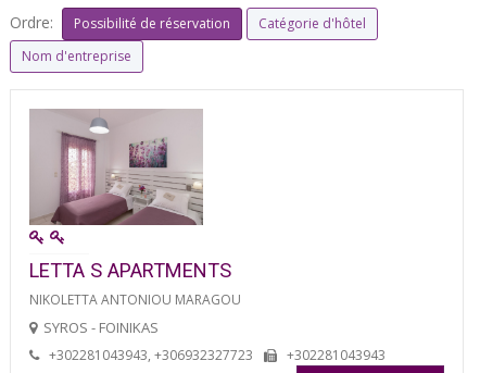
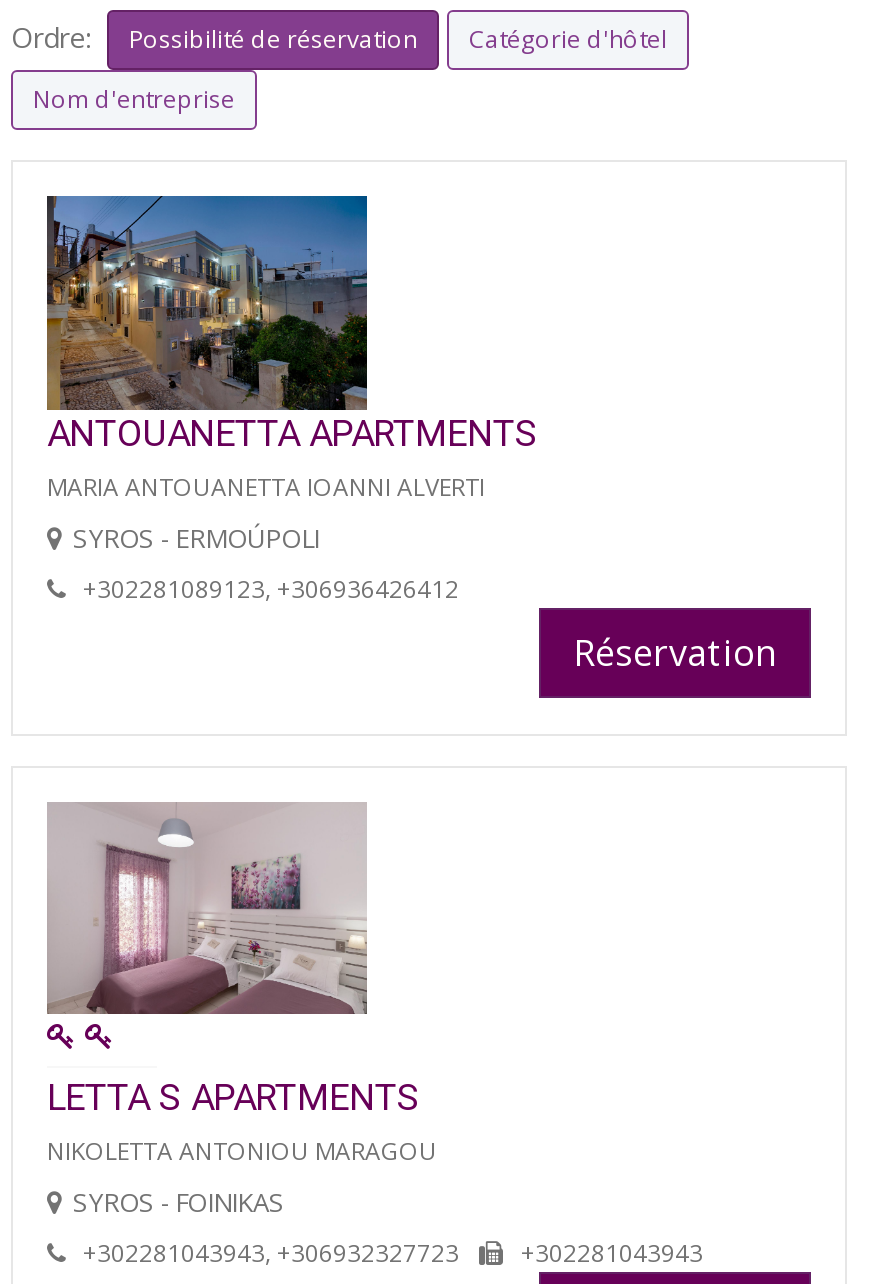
none -> [47,194,777,675] [image] | ANTOUANETTA APARTMENTS | MARIA ANTOUANETTA IOANNI ALVERTI | SYROS - ERMOÚPOLI | +302281089123, +306936426412 | Réservation

